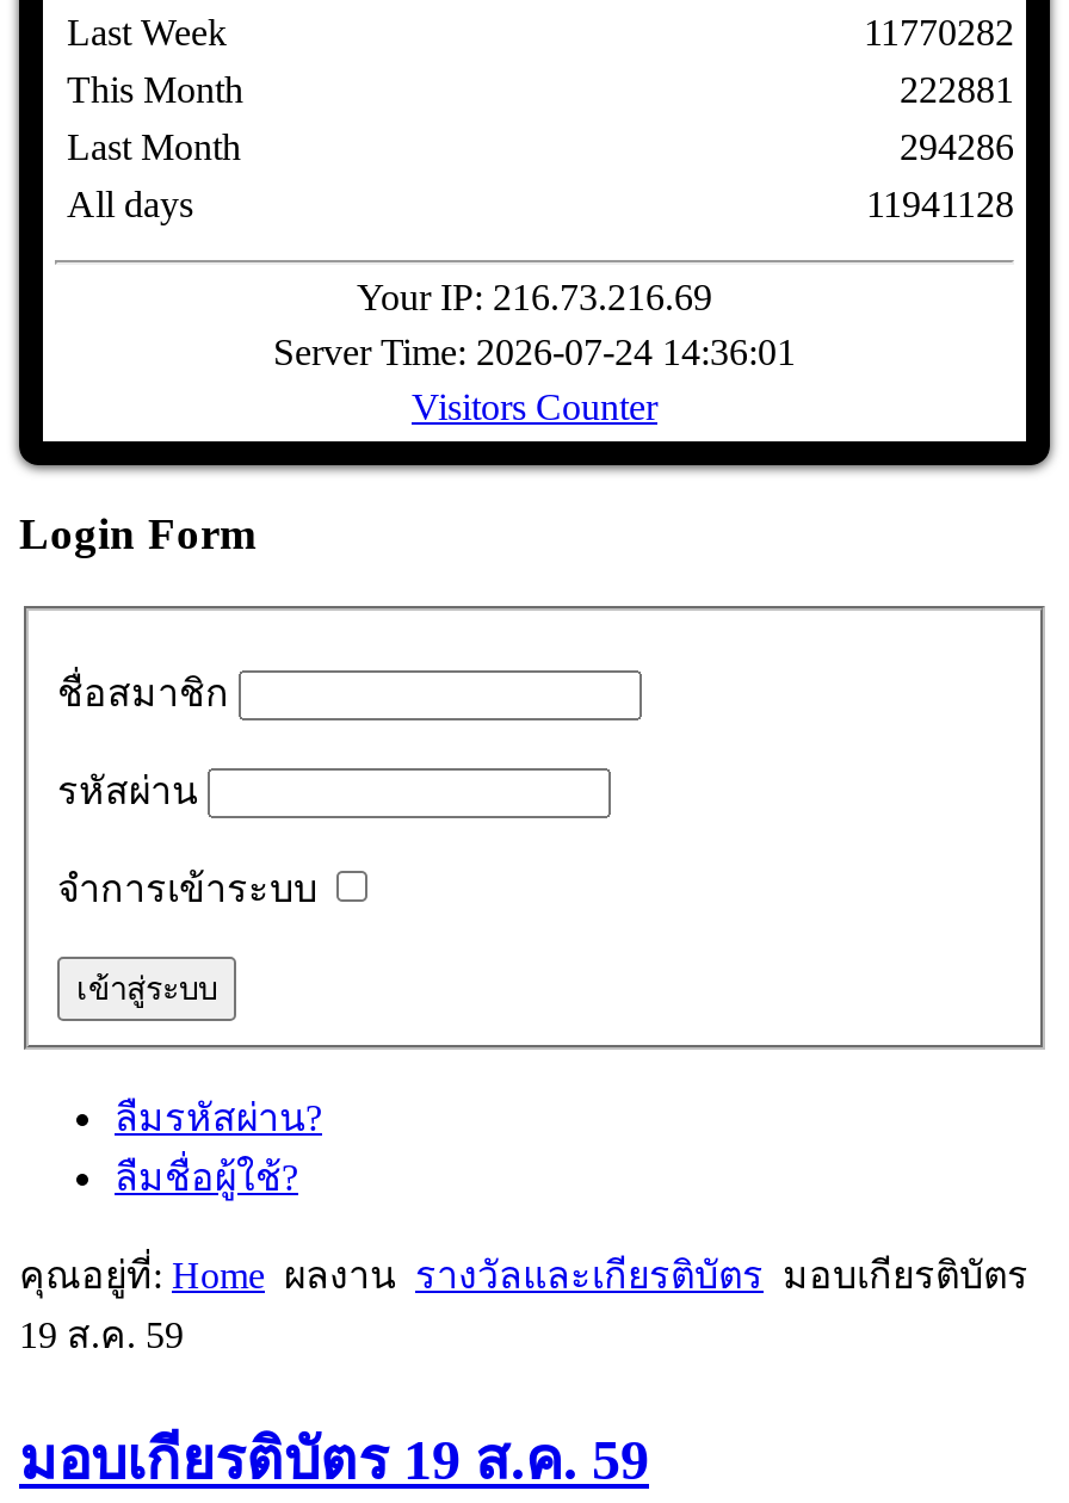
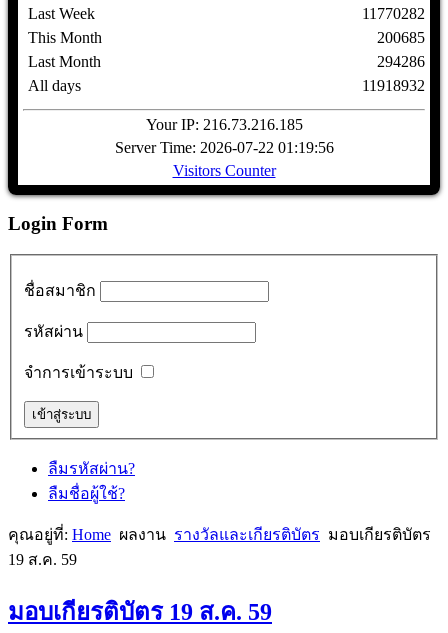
[900,68,1014,109] 222881 -> [377,29,425,46] 200685
[866,183,1014,223] 11941128 -> [362,77,425,94] 11918932
[357,276,712,316] Your IP: 216.73.216.69 -> [145,116,302,133] Your IP: 216.73.216.185
[273,331,796,371] Server Time: 2026-07-24 14:36:01 -> [114,139,333,156] Server Time: 2026-07-22 01:19:56

